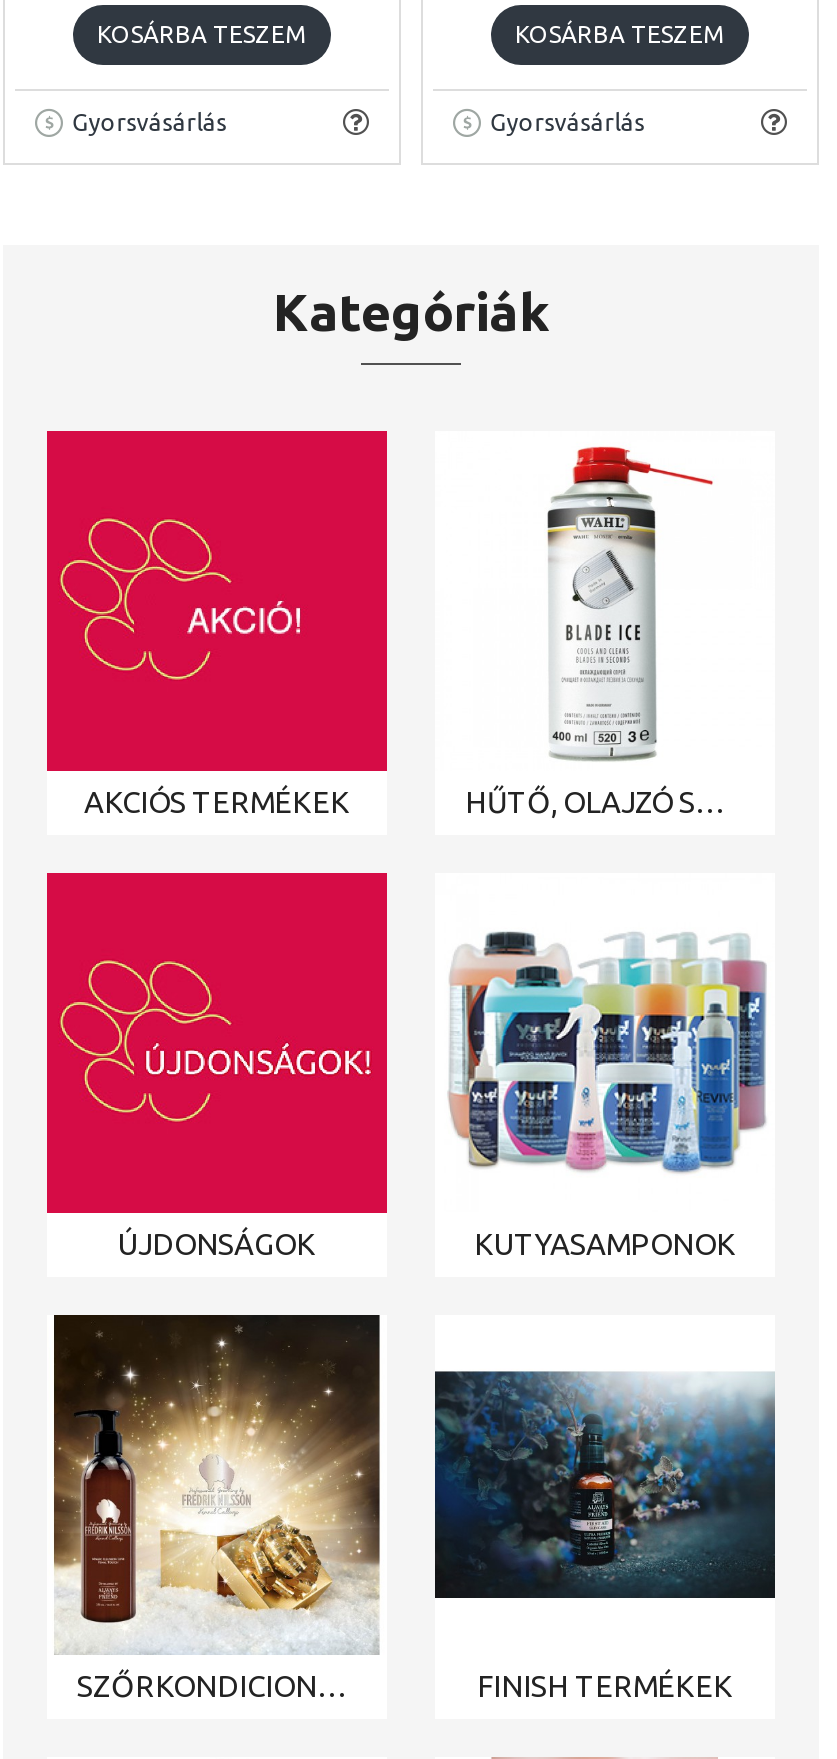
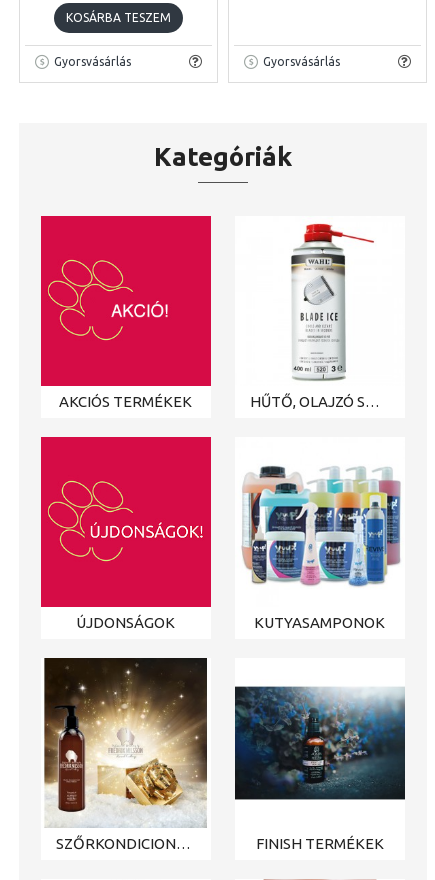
[515,22,725,48] KOSÁRBA TESZEM -> none

